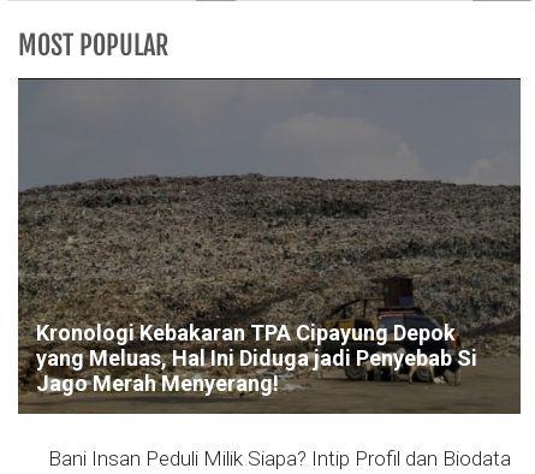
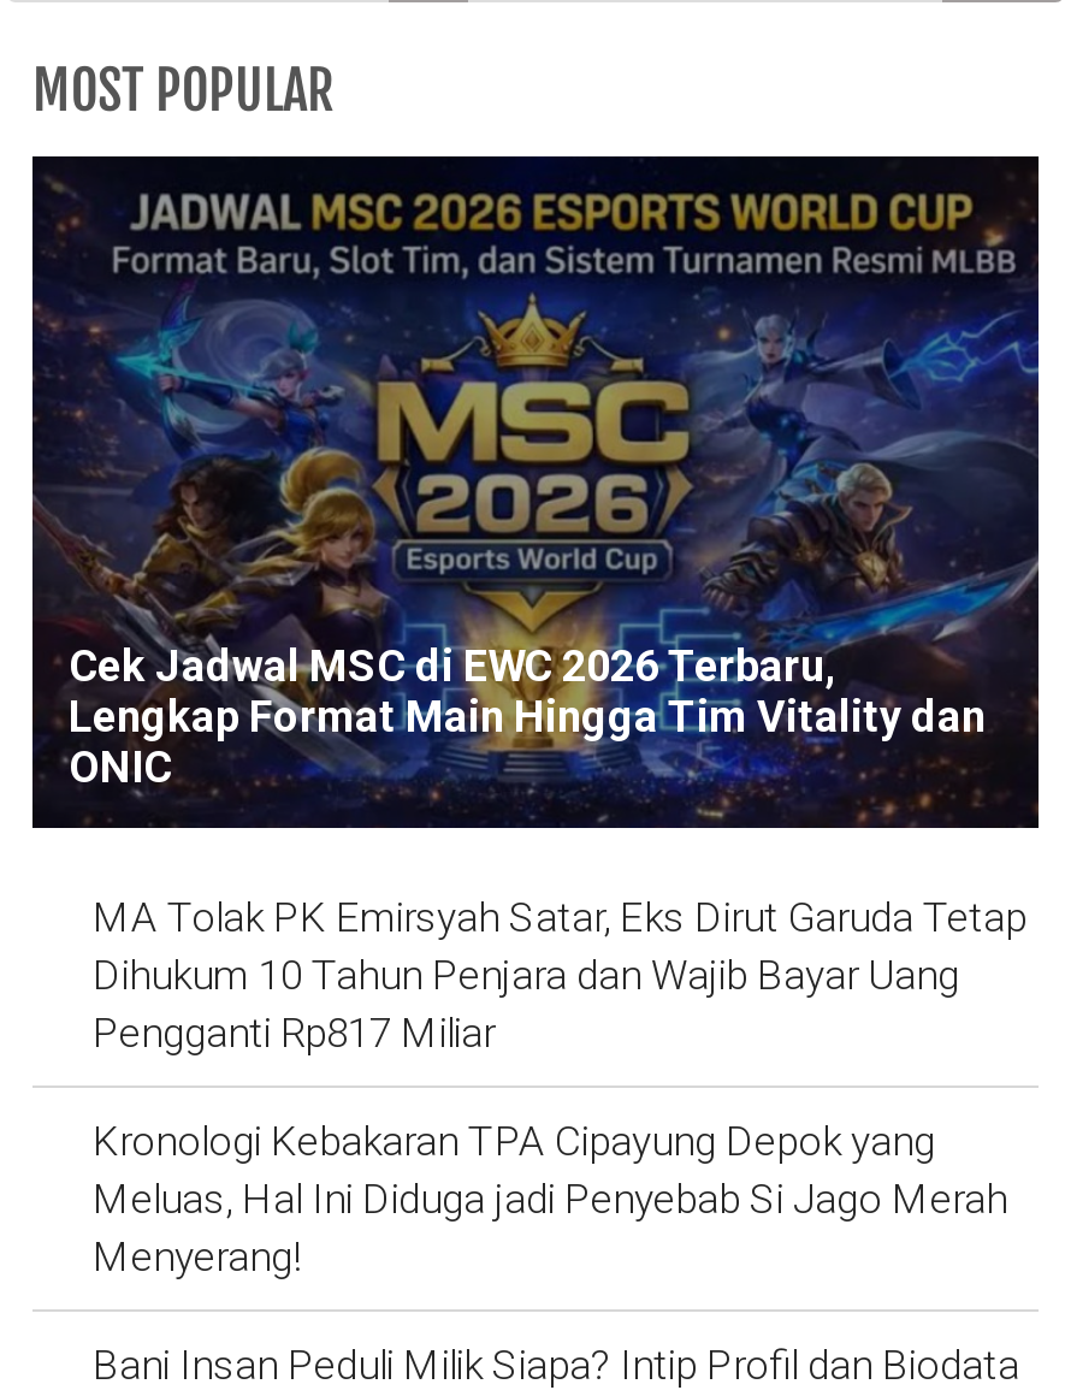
[17,78,522,414] [image] | Kronologi Kebakaran TPA Cipayung Depok | yang Meluas, Hal Ini Diduga jadi Penyebab Si | Jago Merah Menyerang! -> [32,159,1041,1279] [image] | Cek Jadwal MSC di EWC 2026 Terbaru, | Lengkap Format Main Hingga Tim Vitality dan | ONIC | MA Tolak PK Emirsyah Satar, Eks Dirut Garuda Tetap | Dihukum 10 Tahun Penjara dan Wajib Bayar Uang | Pengganti Rp817 Miliar | Kronologi Kebakaran TPA Cipayung Depok yang | Meluas, Hal Ini Diduga jadi Penyebab Si Jago Merah | Menyerang!

